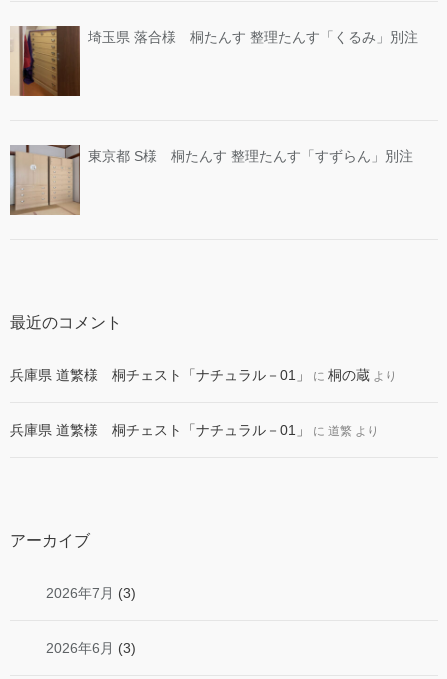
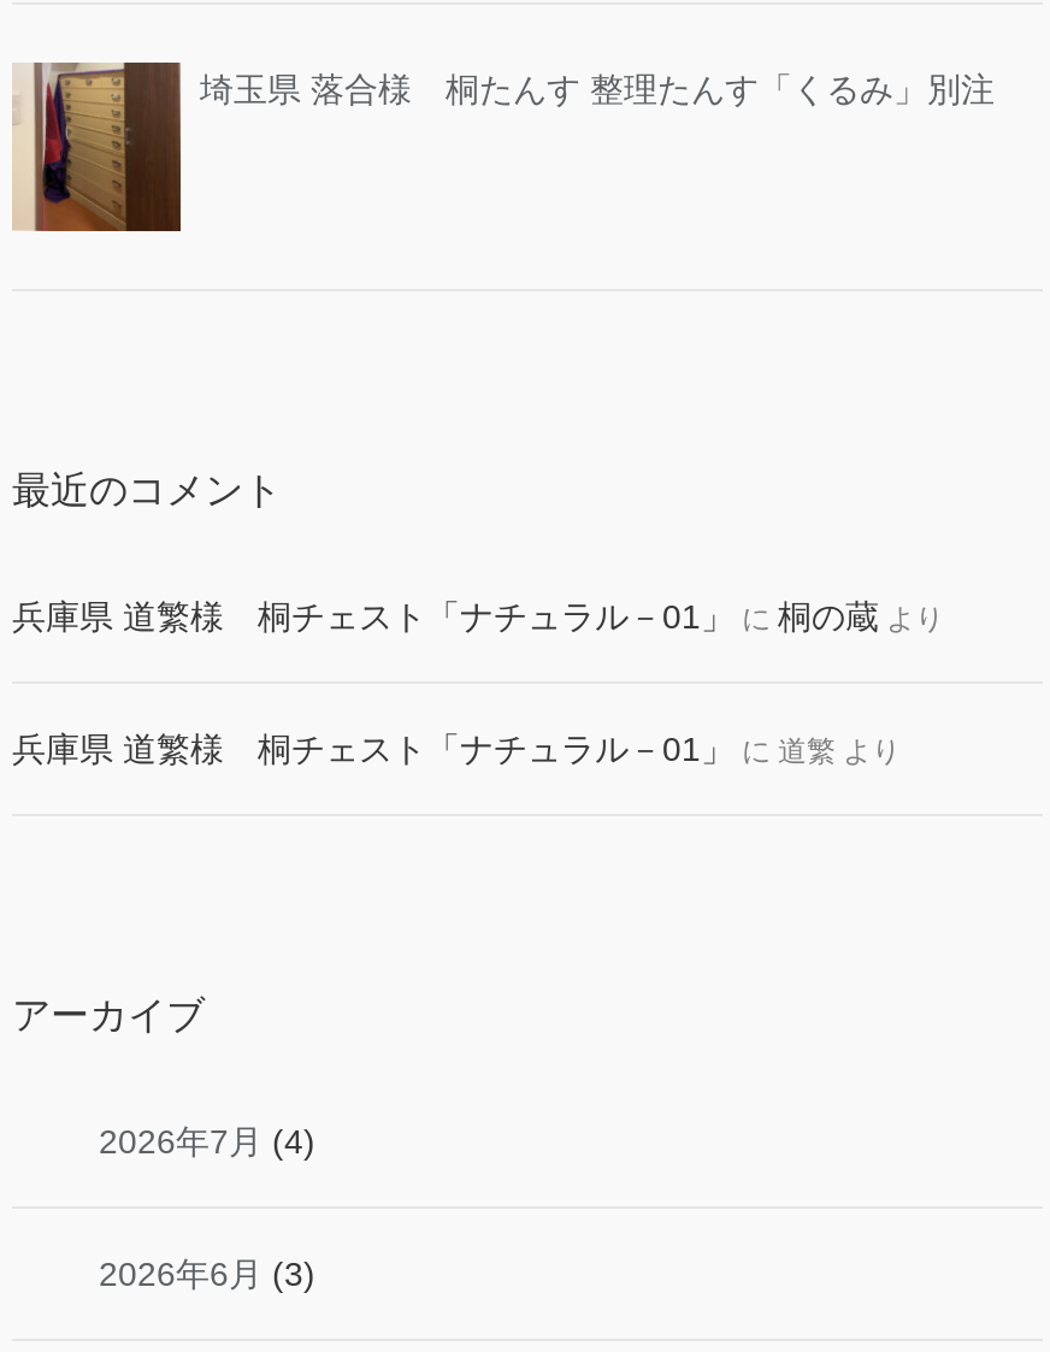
[9,144,413,216] [image] | 東京都 S様 桐たんす 整理たんす「すずらん」別注 -> none
[46,585,136,601] 2026年7月(3) -> [99,1122,315,1161] 2026年7月(4)

